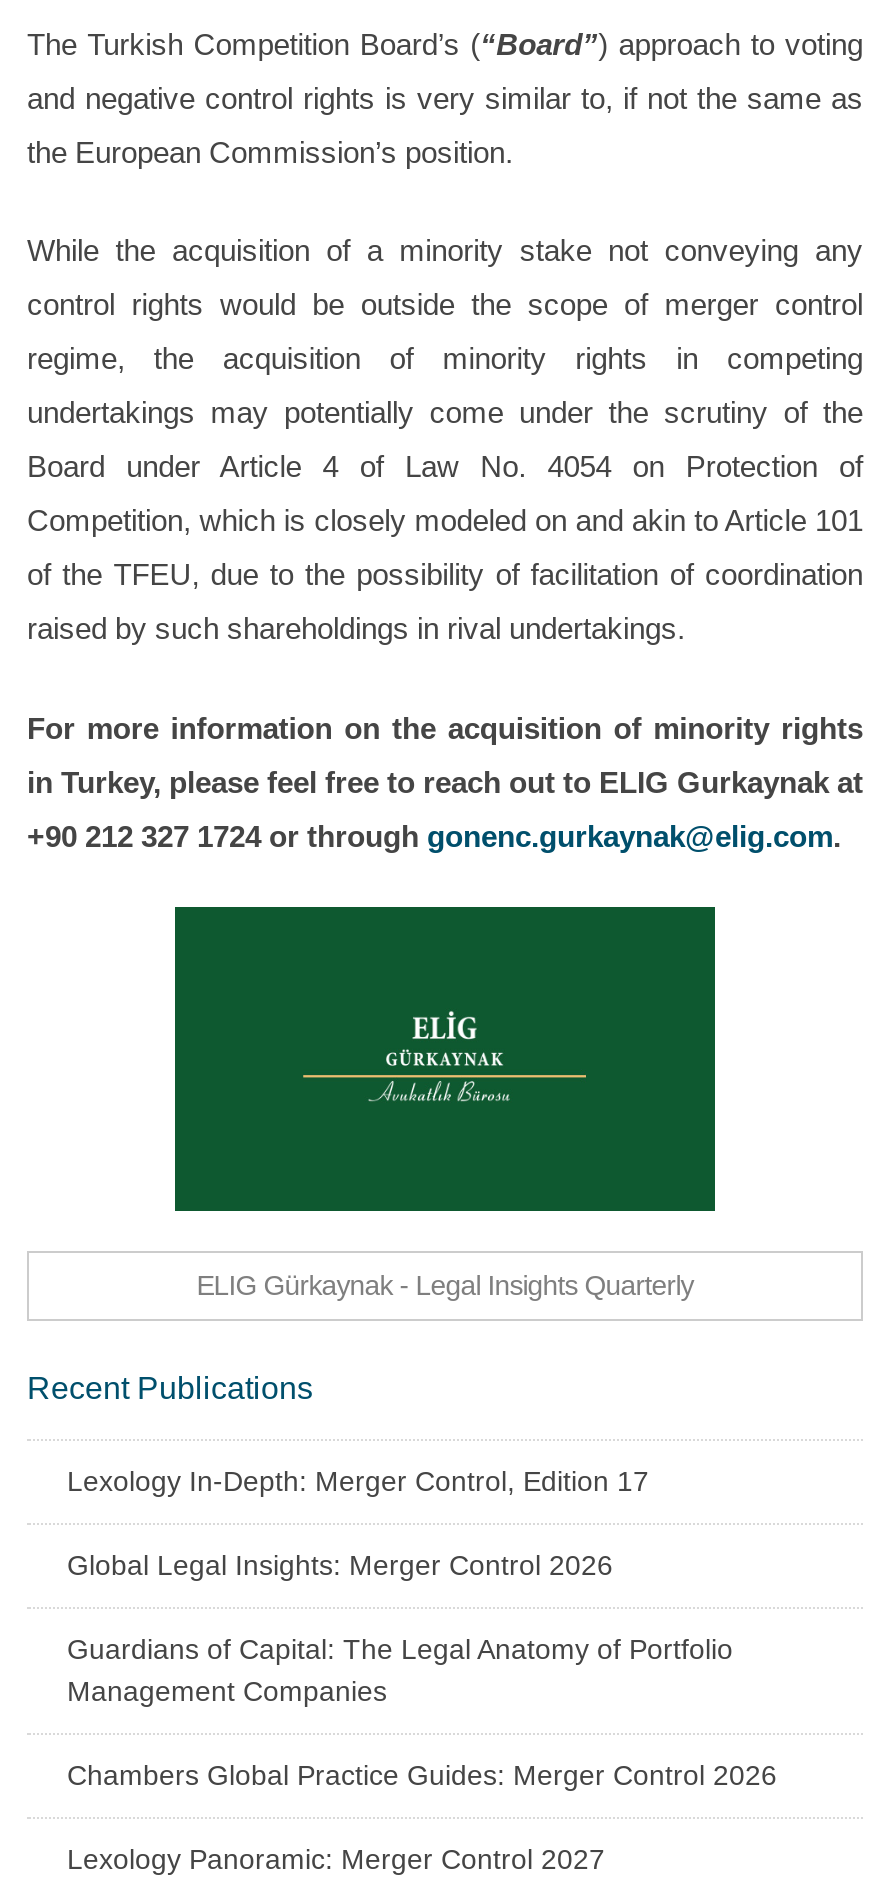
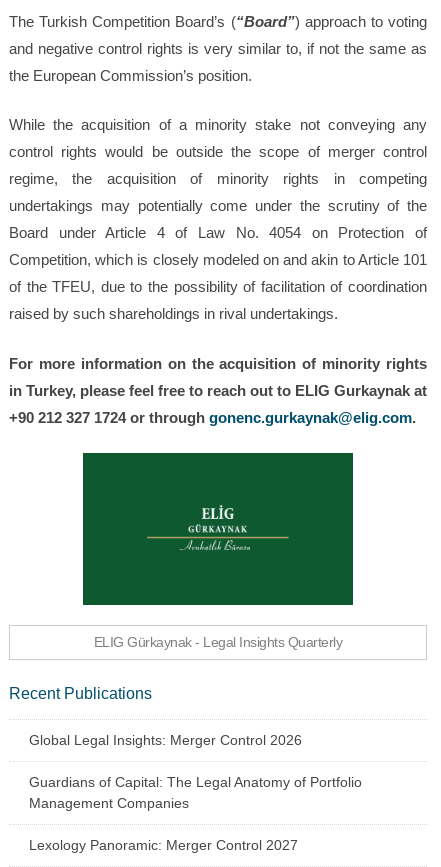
[67,1465,649,1497] Lexology In-Depth: Merger Control, Edition 17 -> none
[67,1759,777,1791] Chambers Global Practice Guides: Merger Control 2026 -> none

